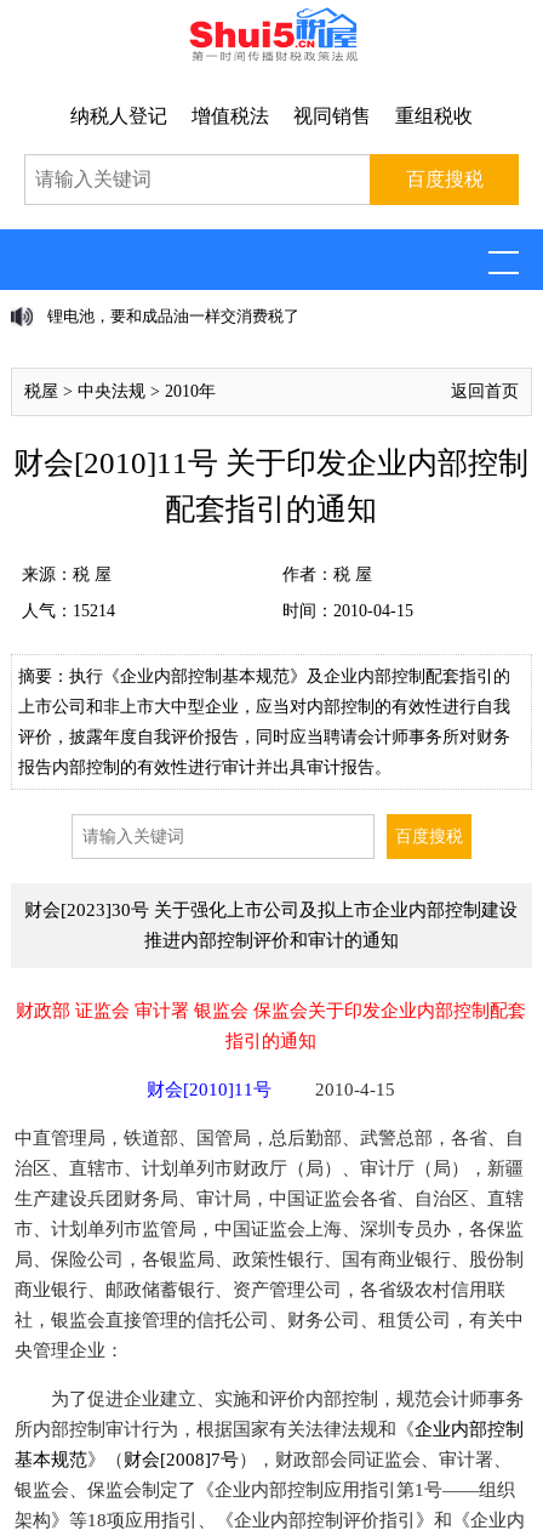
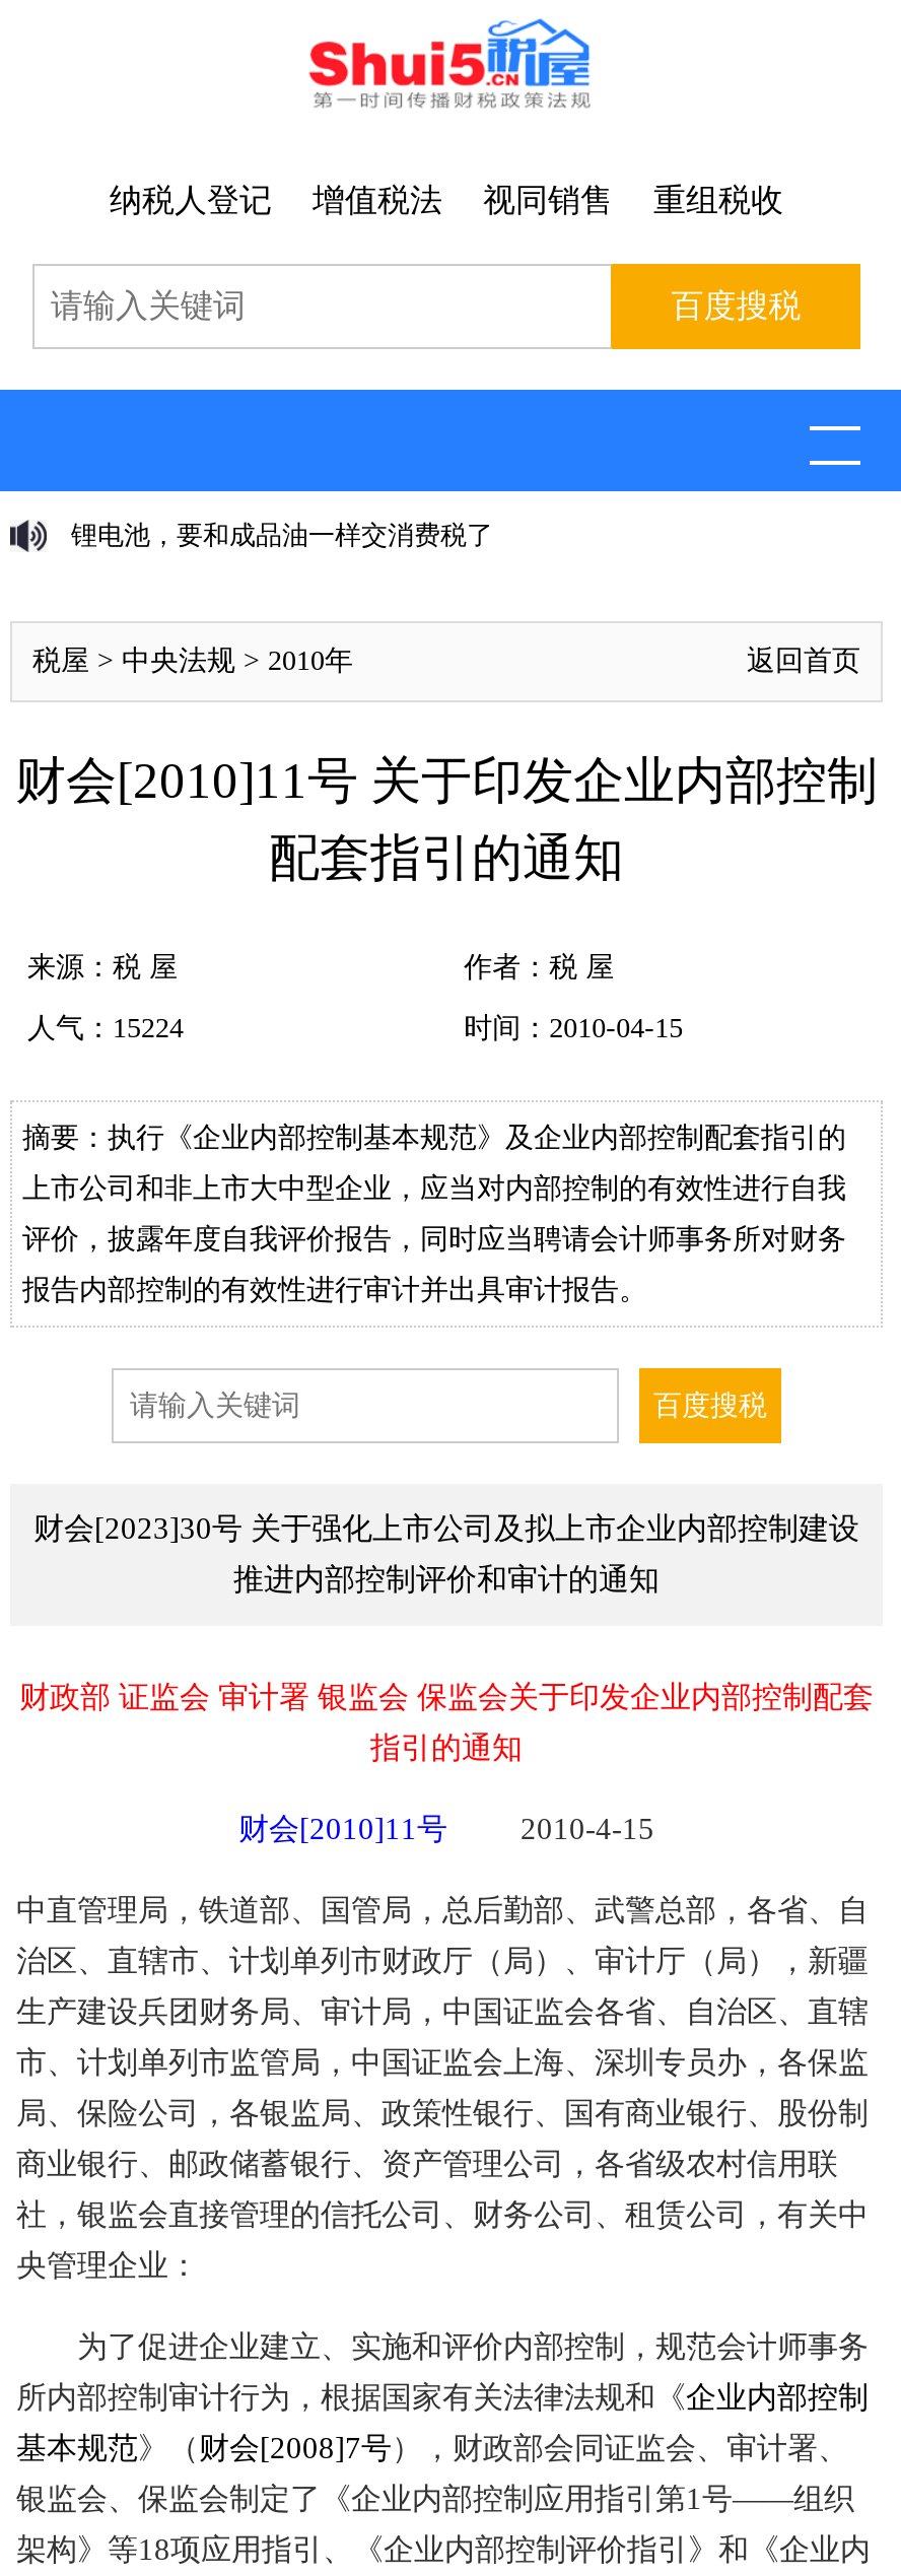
[21,602,115,620] 人气：15214 -> [27,1013,184,1043] 人气：15224

